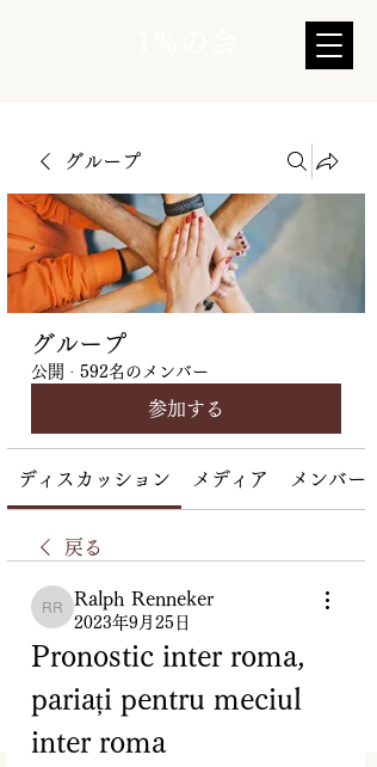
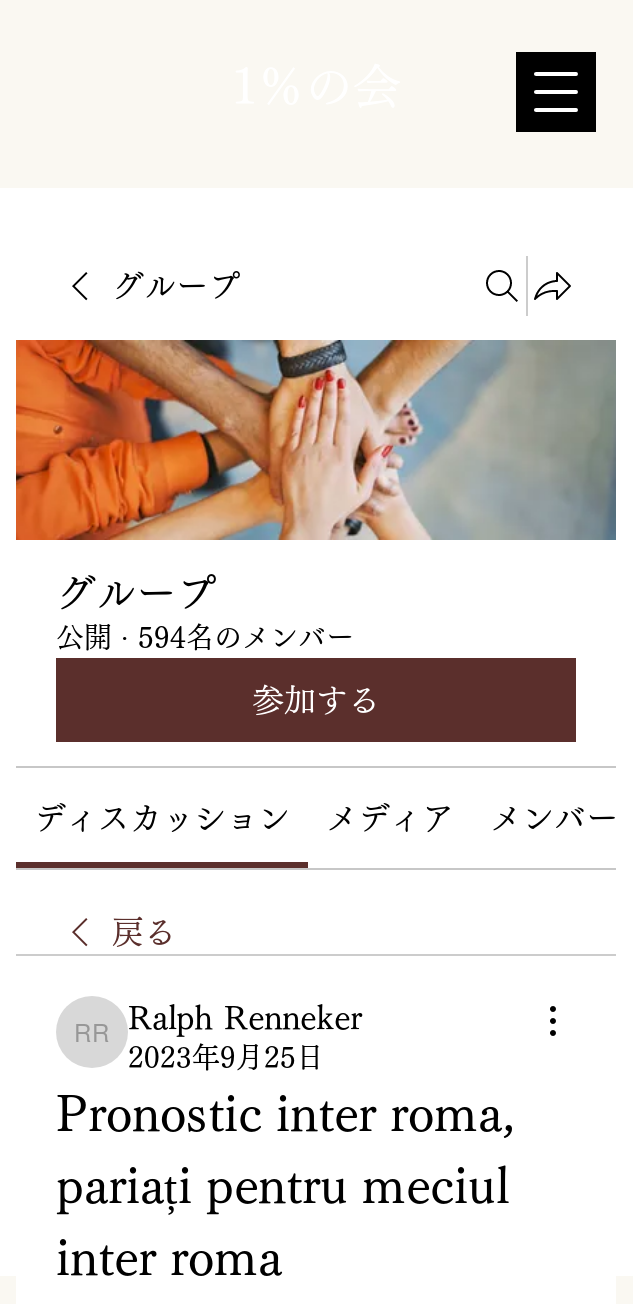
[31,363,209,380] 公開 · 592名のメンバー -> [56,624,354,652] 公開 · 594名のメンバー

